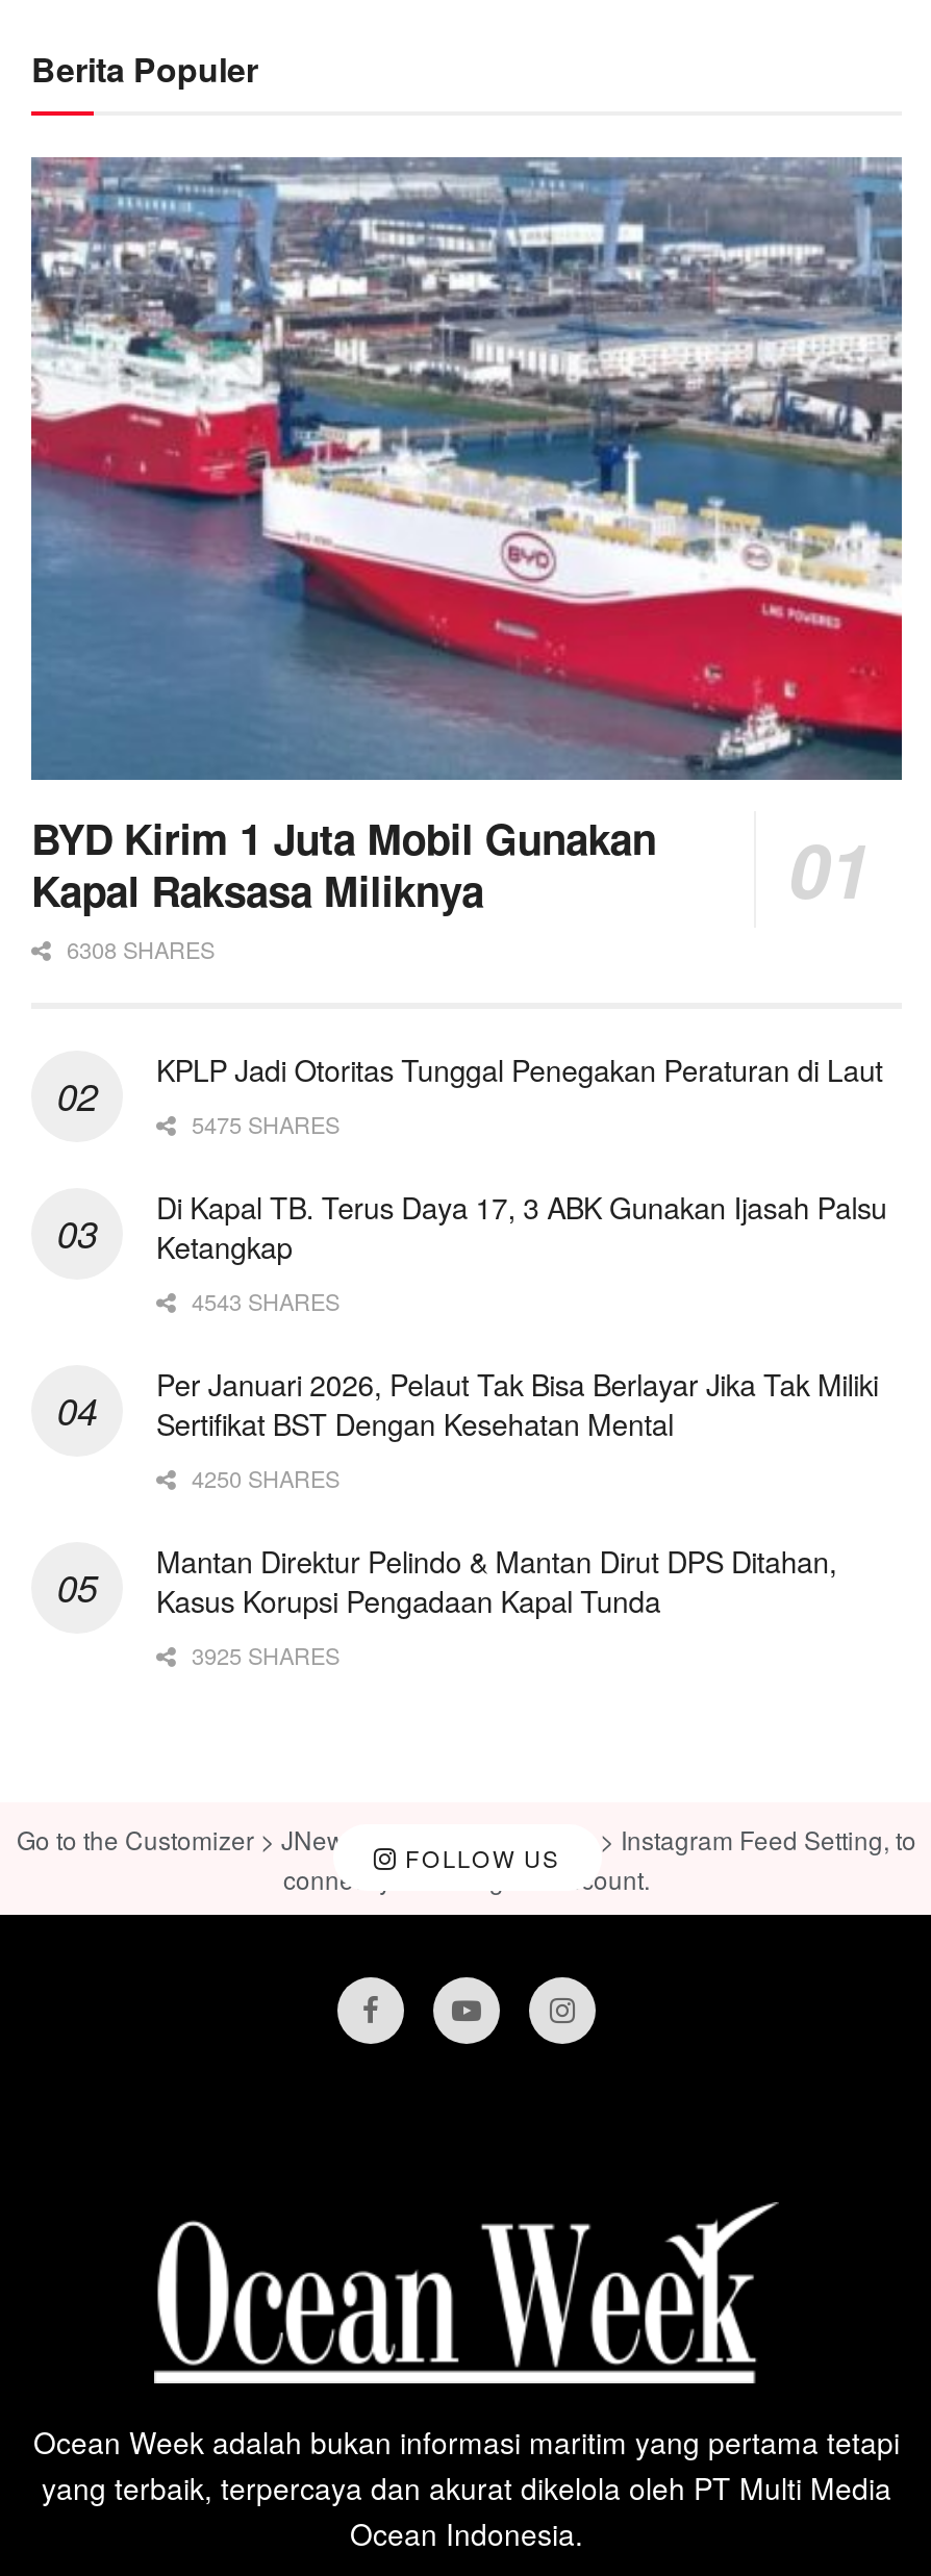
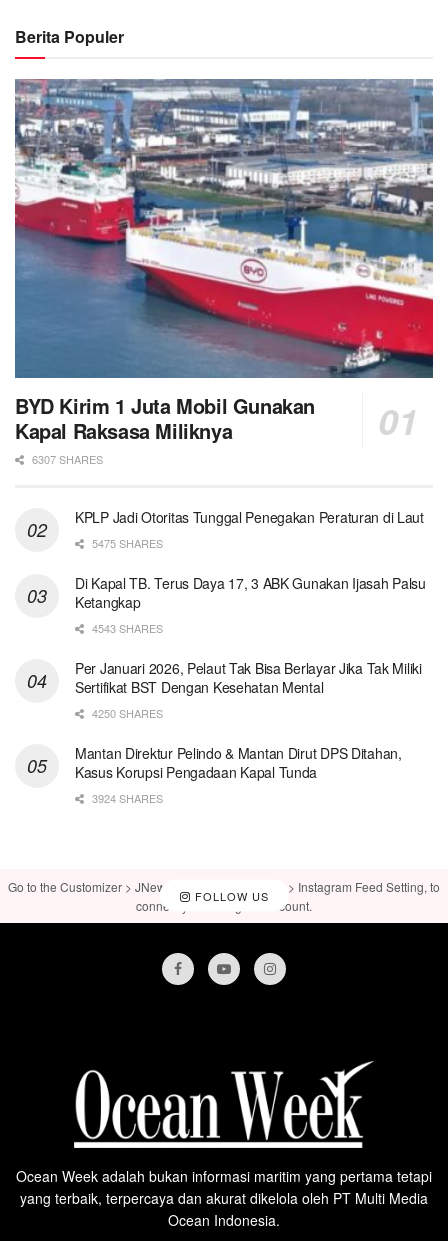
[60,931,215,965] 6308 SHARES -> [29,451,103,467] 6307 SHARES
[185,1637,339,1671] 3925 SHARES -> [89,790,163,806] 3924 SHARES

